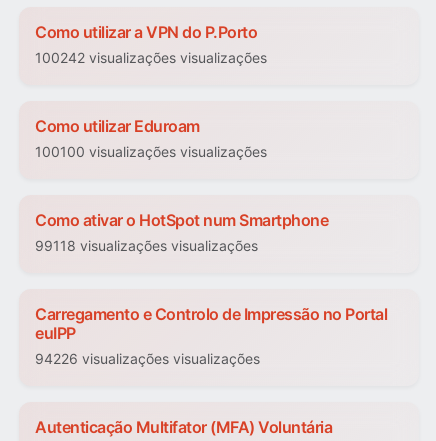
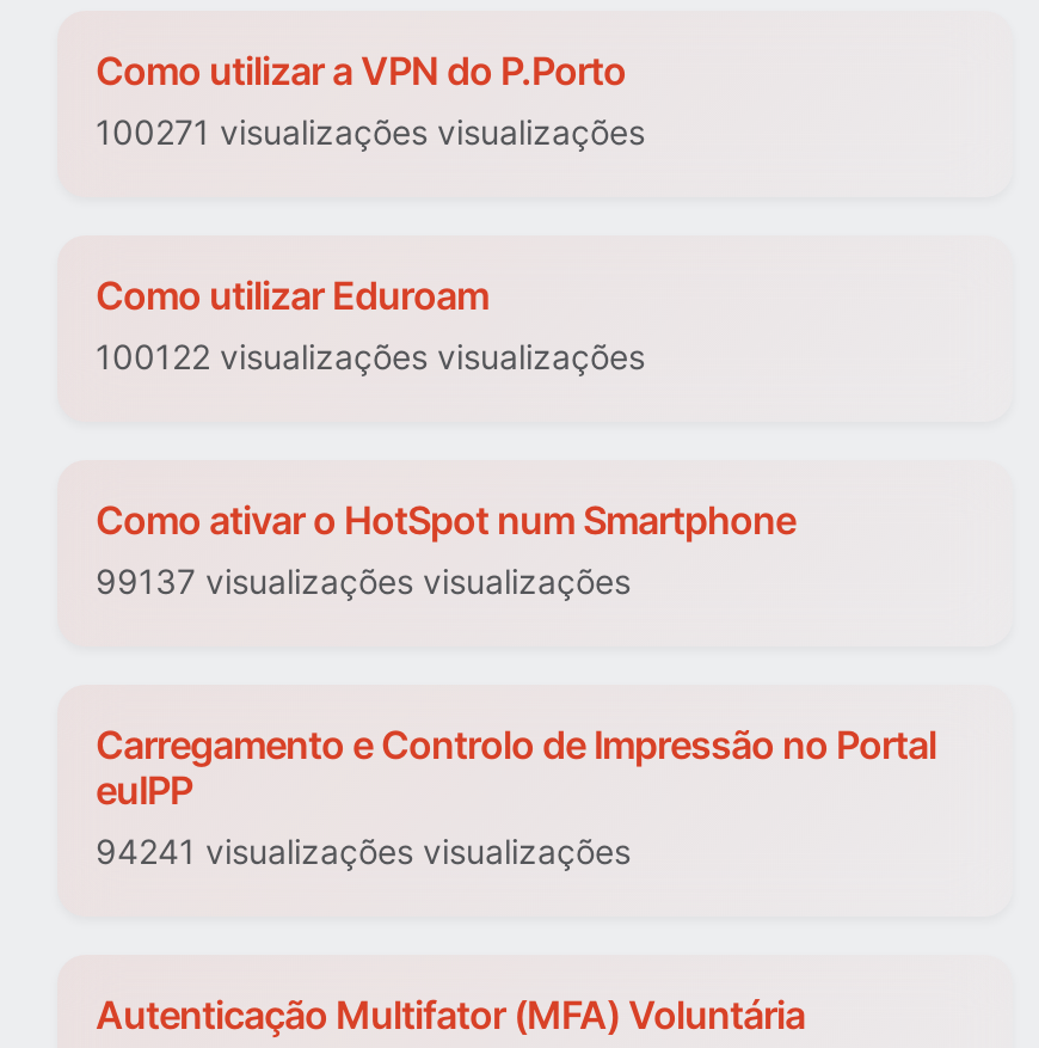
[35,49,267,66] 100242 visualizações visualizações -> [96,112,645,153] 100271 visualizações visualizações
[35,143,267,160] 100100 visualizações visualizações -> [96,337,645,378] 100122 visualizações visualizações
[35,237,258,254] 99118 visualizações visualizações -> [96,562,631,602] 99137 visualizações visualizações
[35,350,260,367] 94226 visualizações visualizações -> [96,832,631,872] 94241 visualizações visualizações

